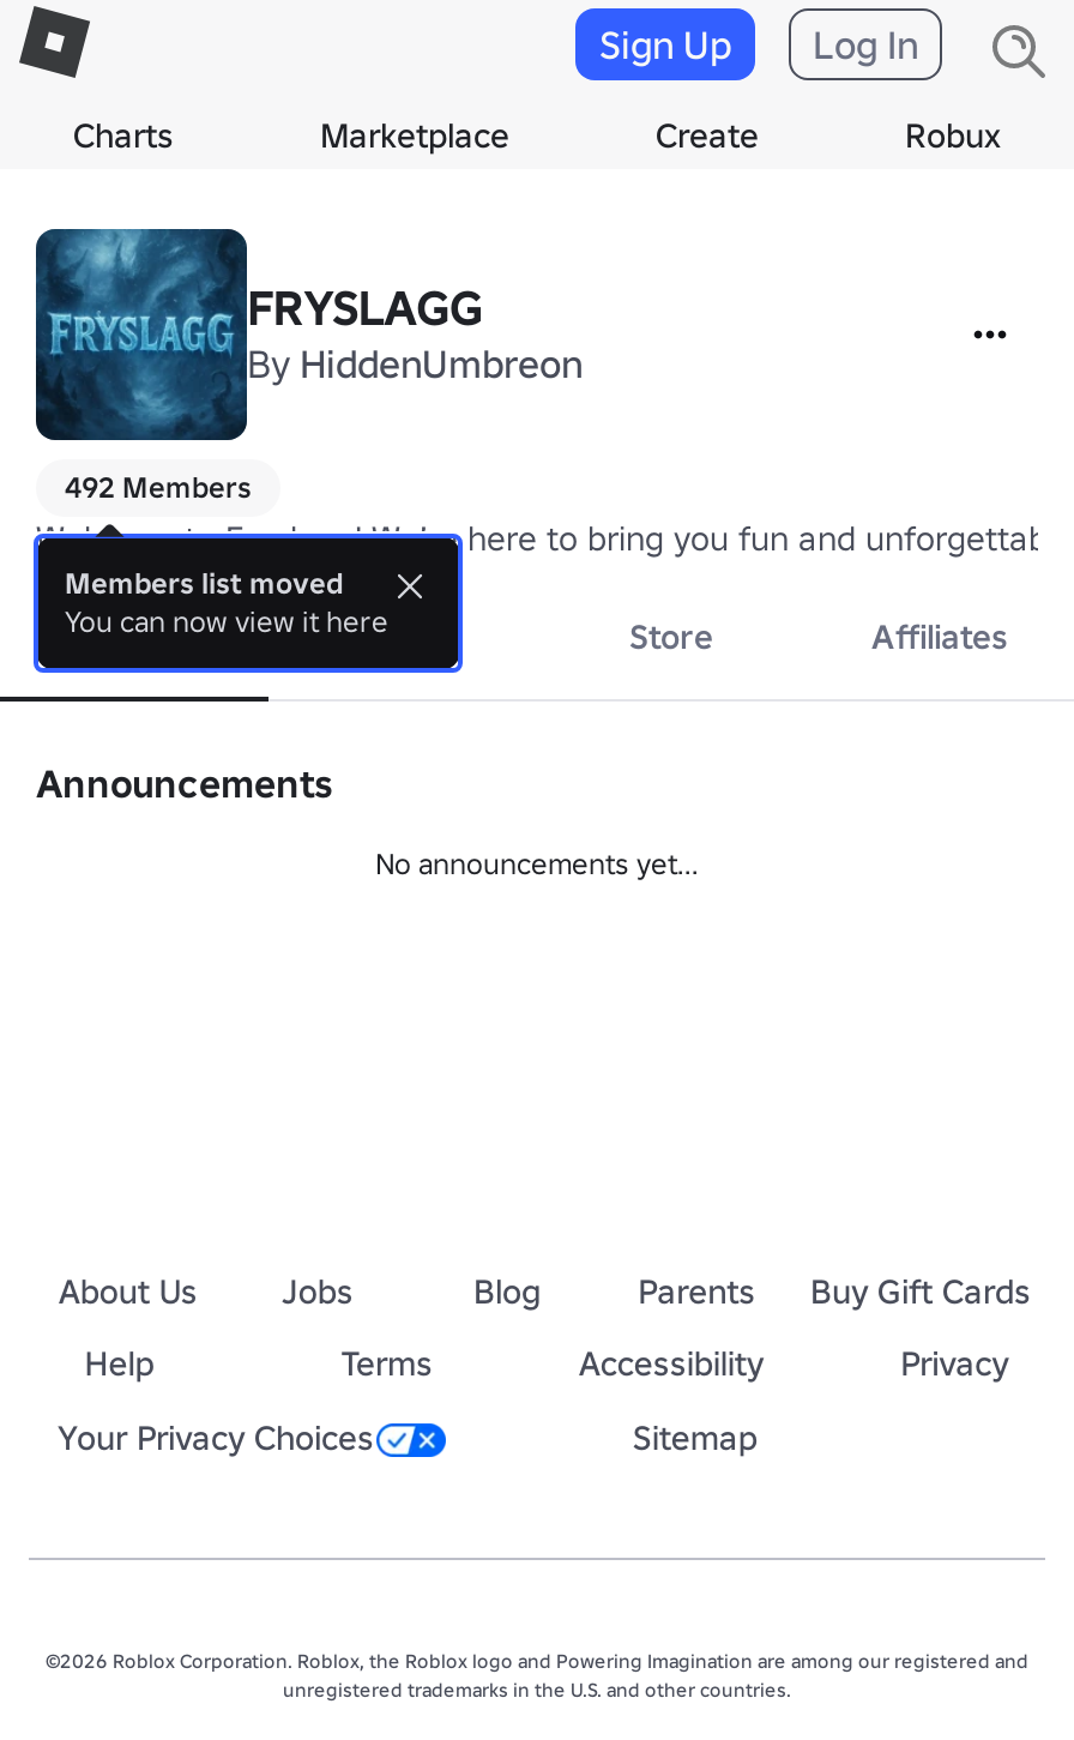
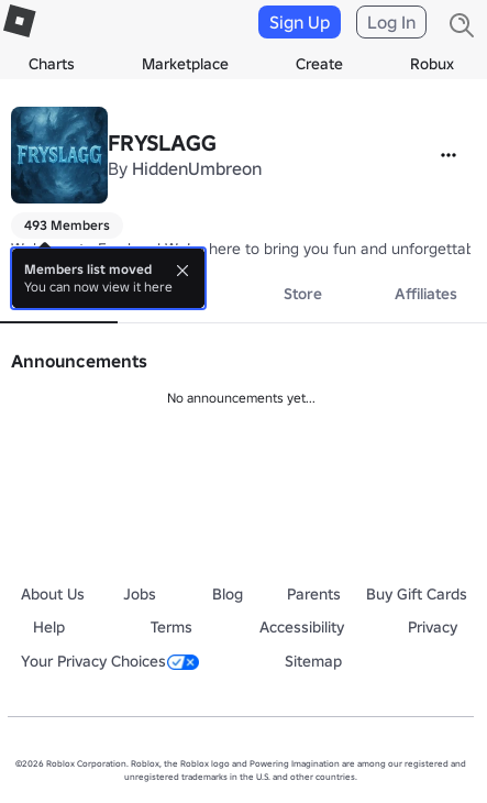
[65,469,252,505] 492 Members -> [24,217,110,233] 493 Members

